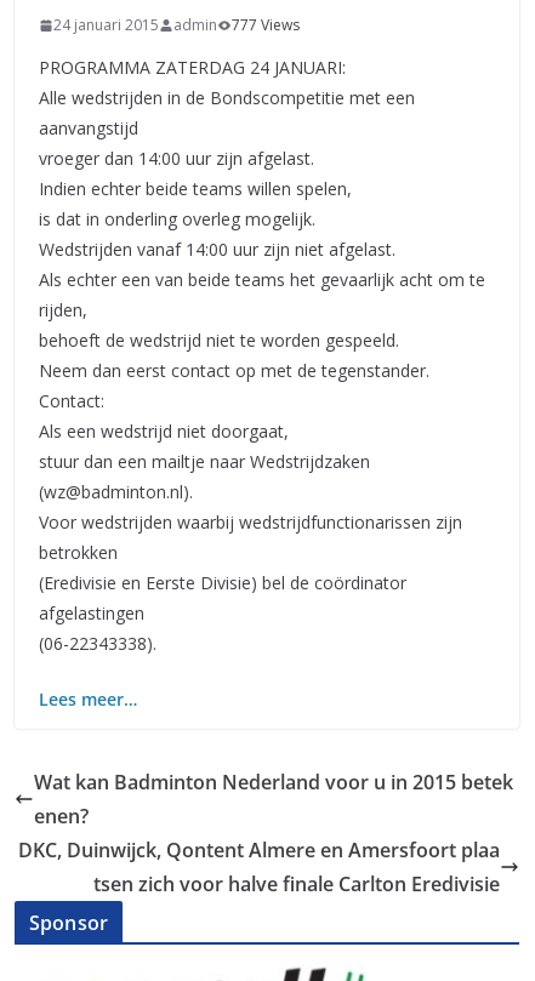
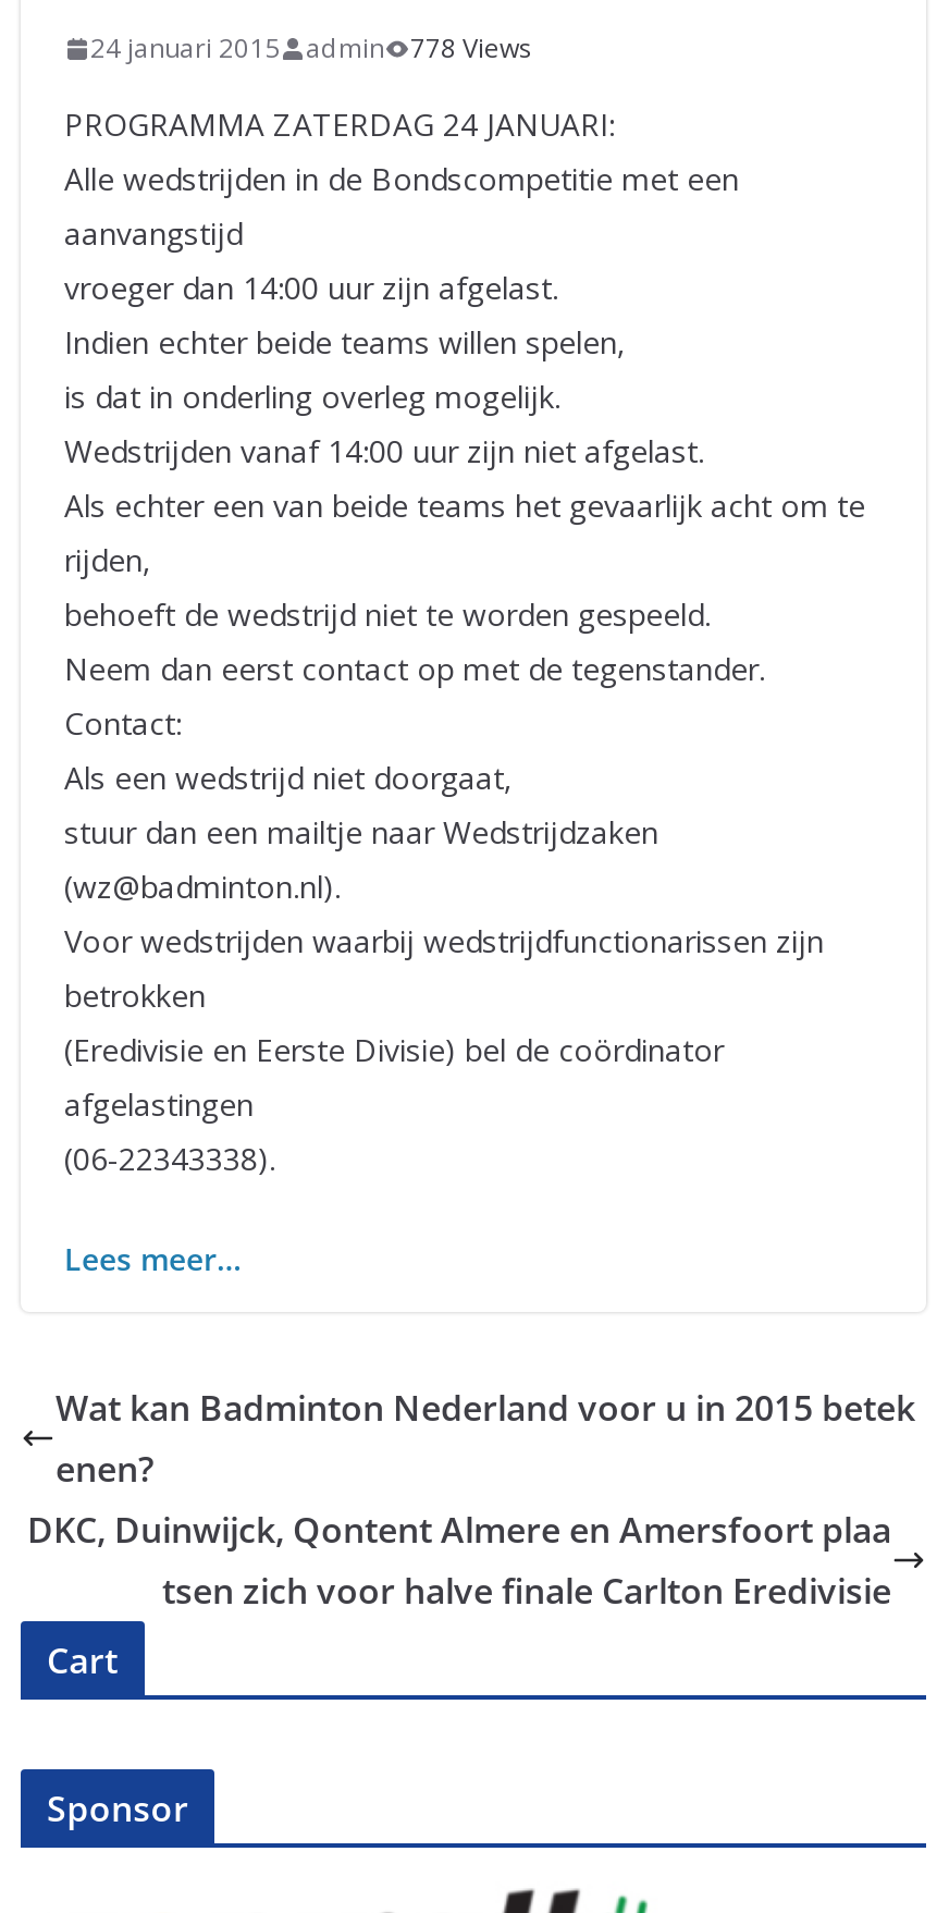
[53,15,300,35] 24 januari 2015 admin 777 Views -> [90,29,532,66] 24 januari 2015 admin 778 Views
none -> [47,1636,118,1684] Cart

